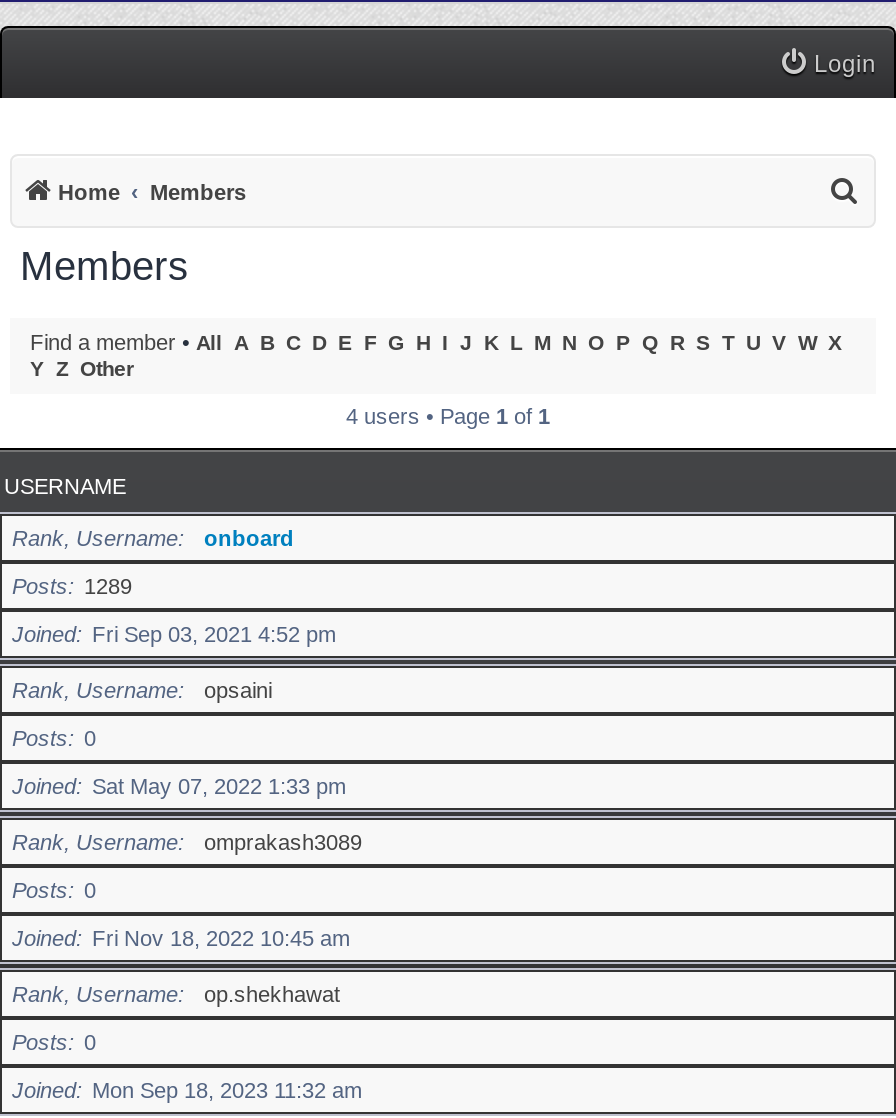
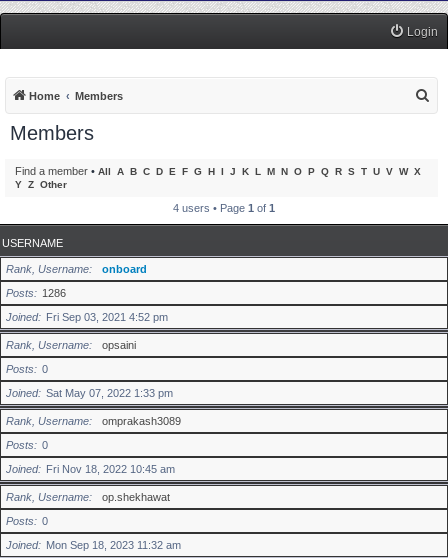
[12,574,132,598] Posts 1289 -> [6,287,66,299] Posts 1286

